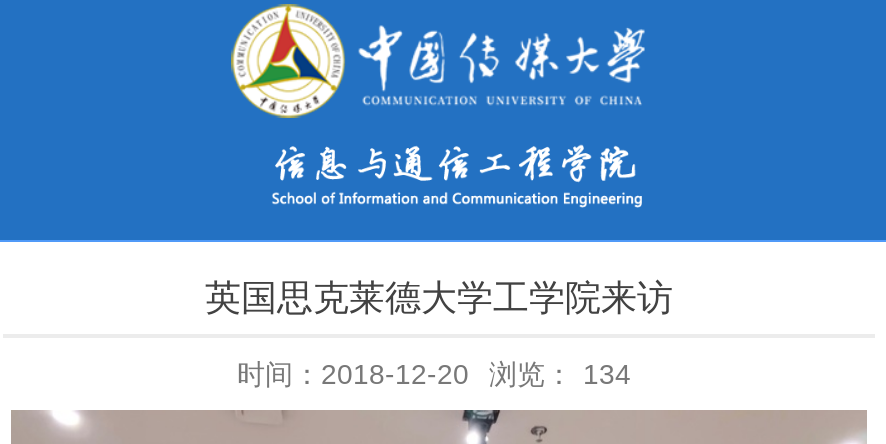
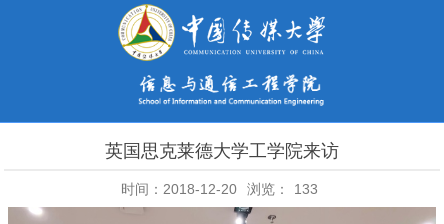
[237,357,631,389] 时间：2018-12-20 浏览： 134 -> [121,181,318,197] 时间：2018-12-20 浏览： 133

